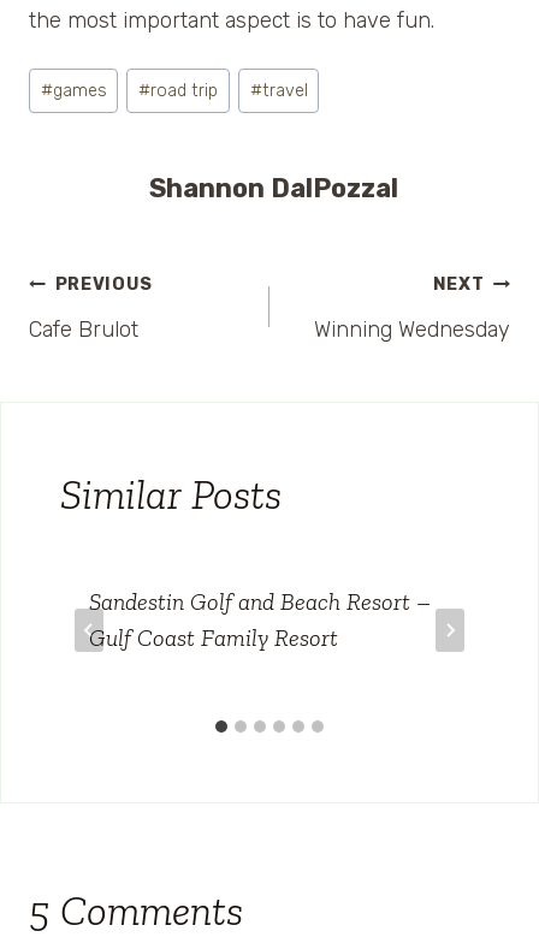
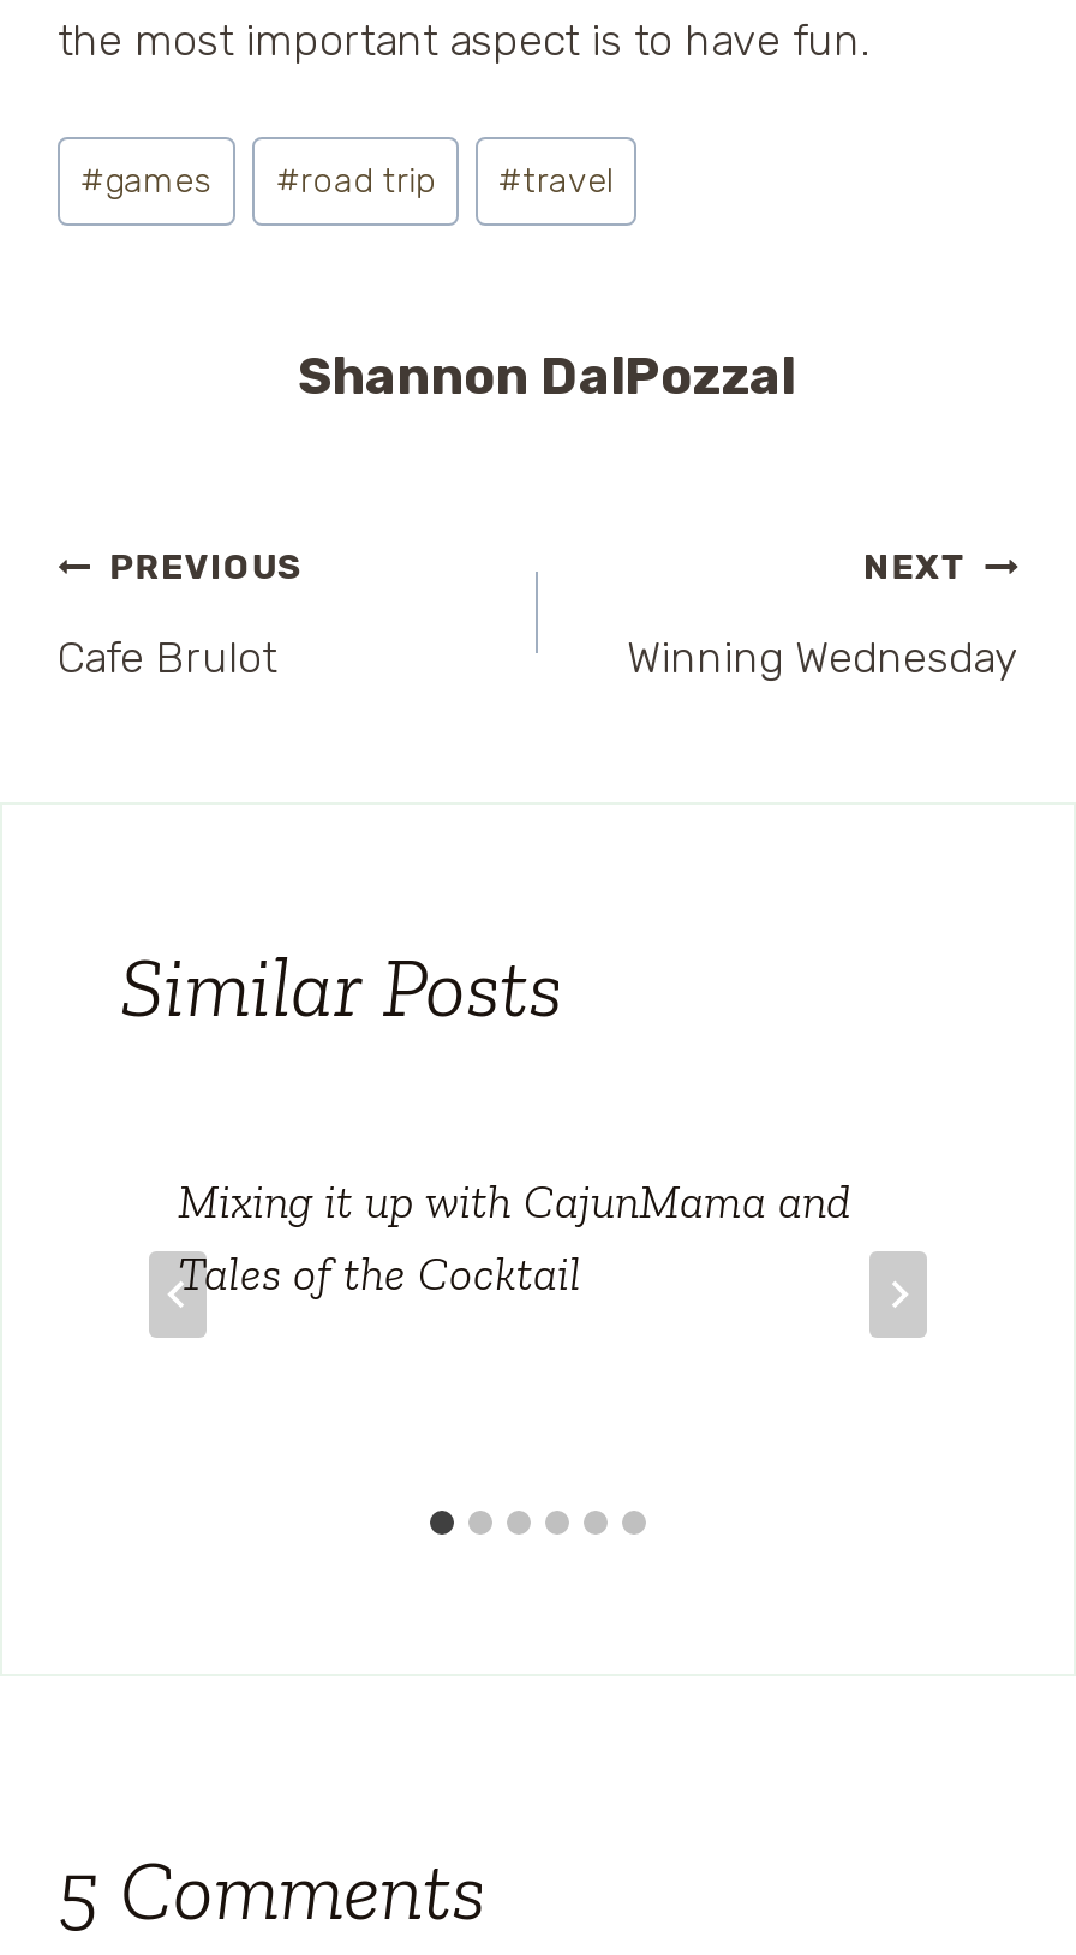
[89,587,431,652] Sandestin Golf and Beach Resort – | Gulf Coast Family Resort -> [178,1173,850,1303] Mixing it up with CajunMama and | Tales of the Cocktail

